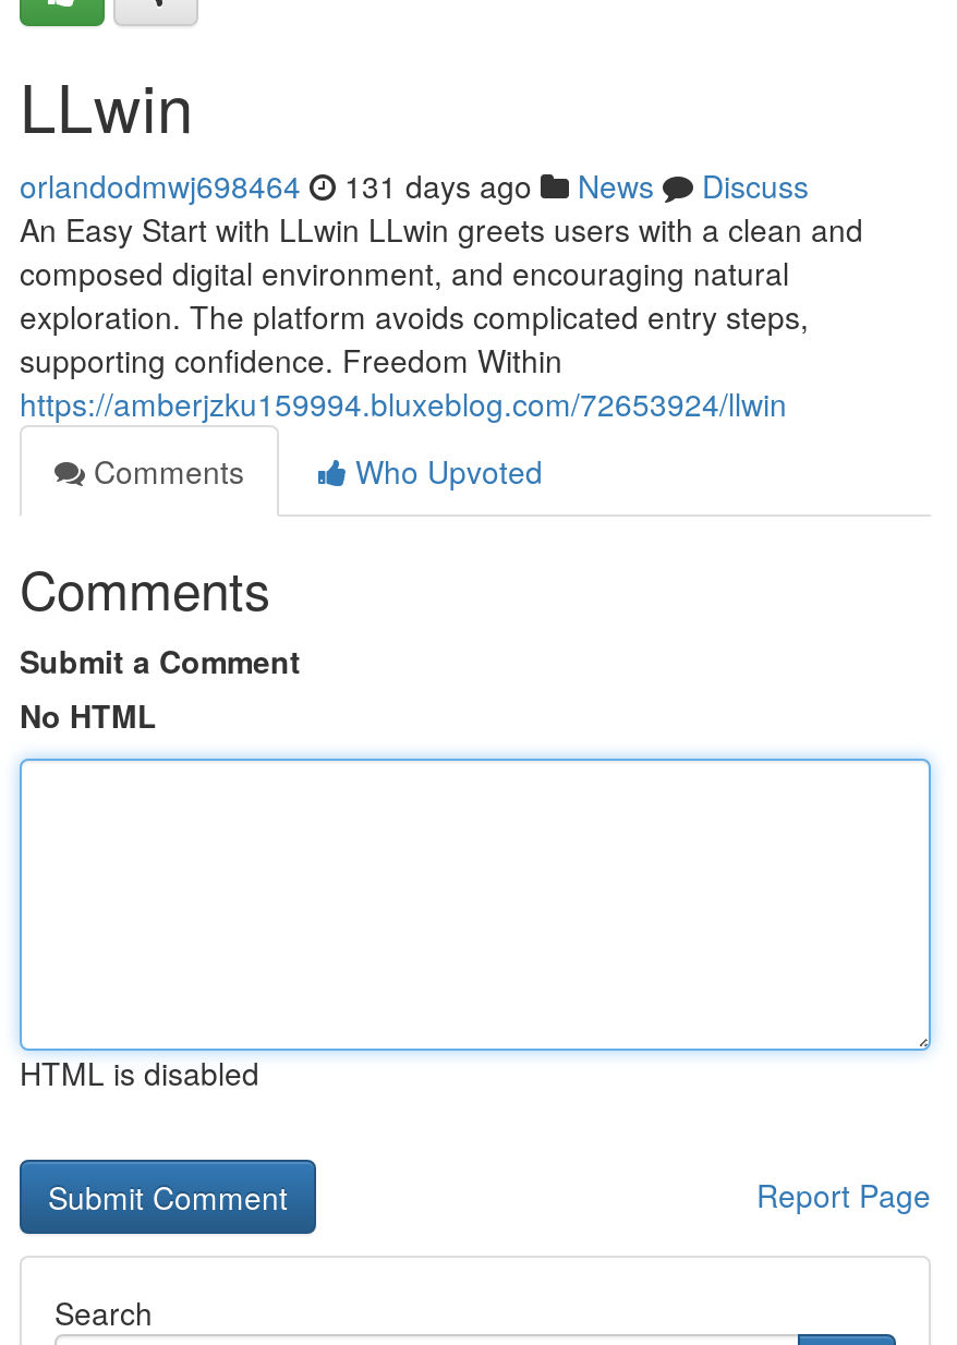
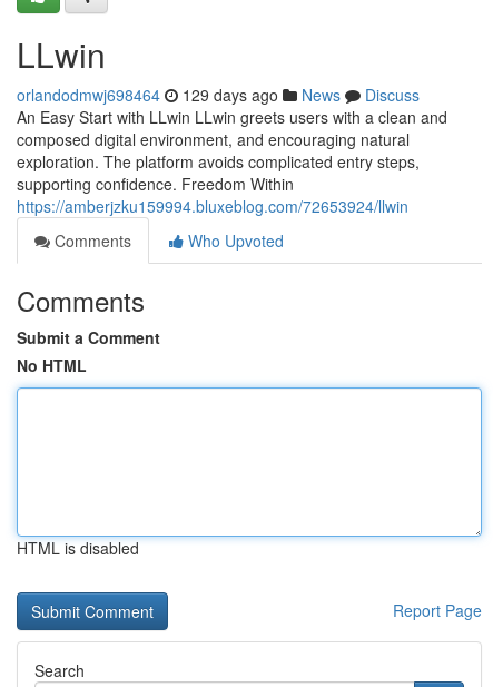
[20,163,809,207] orlandodmwj698464 131 days ago News Discuss -> [17,84,420,106] orlandodmwj698464 129 days ago News Discuss

